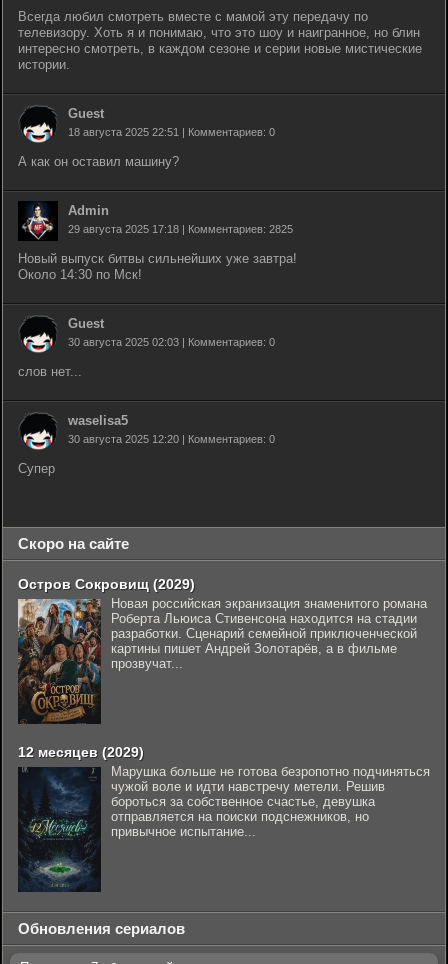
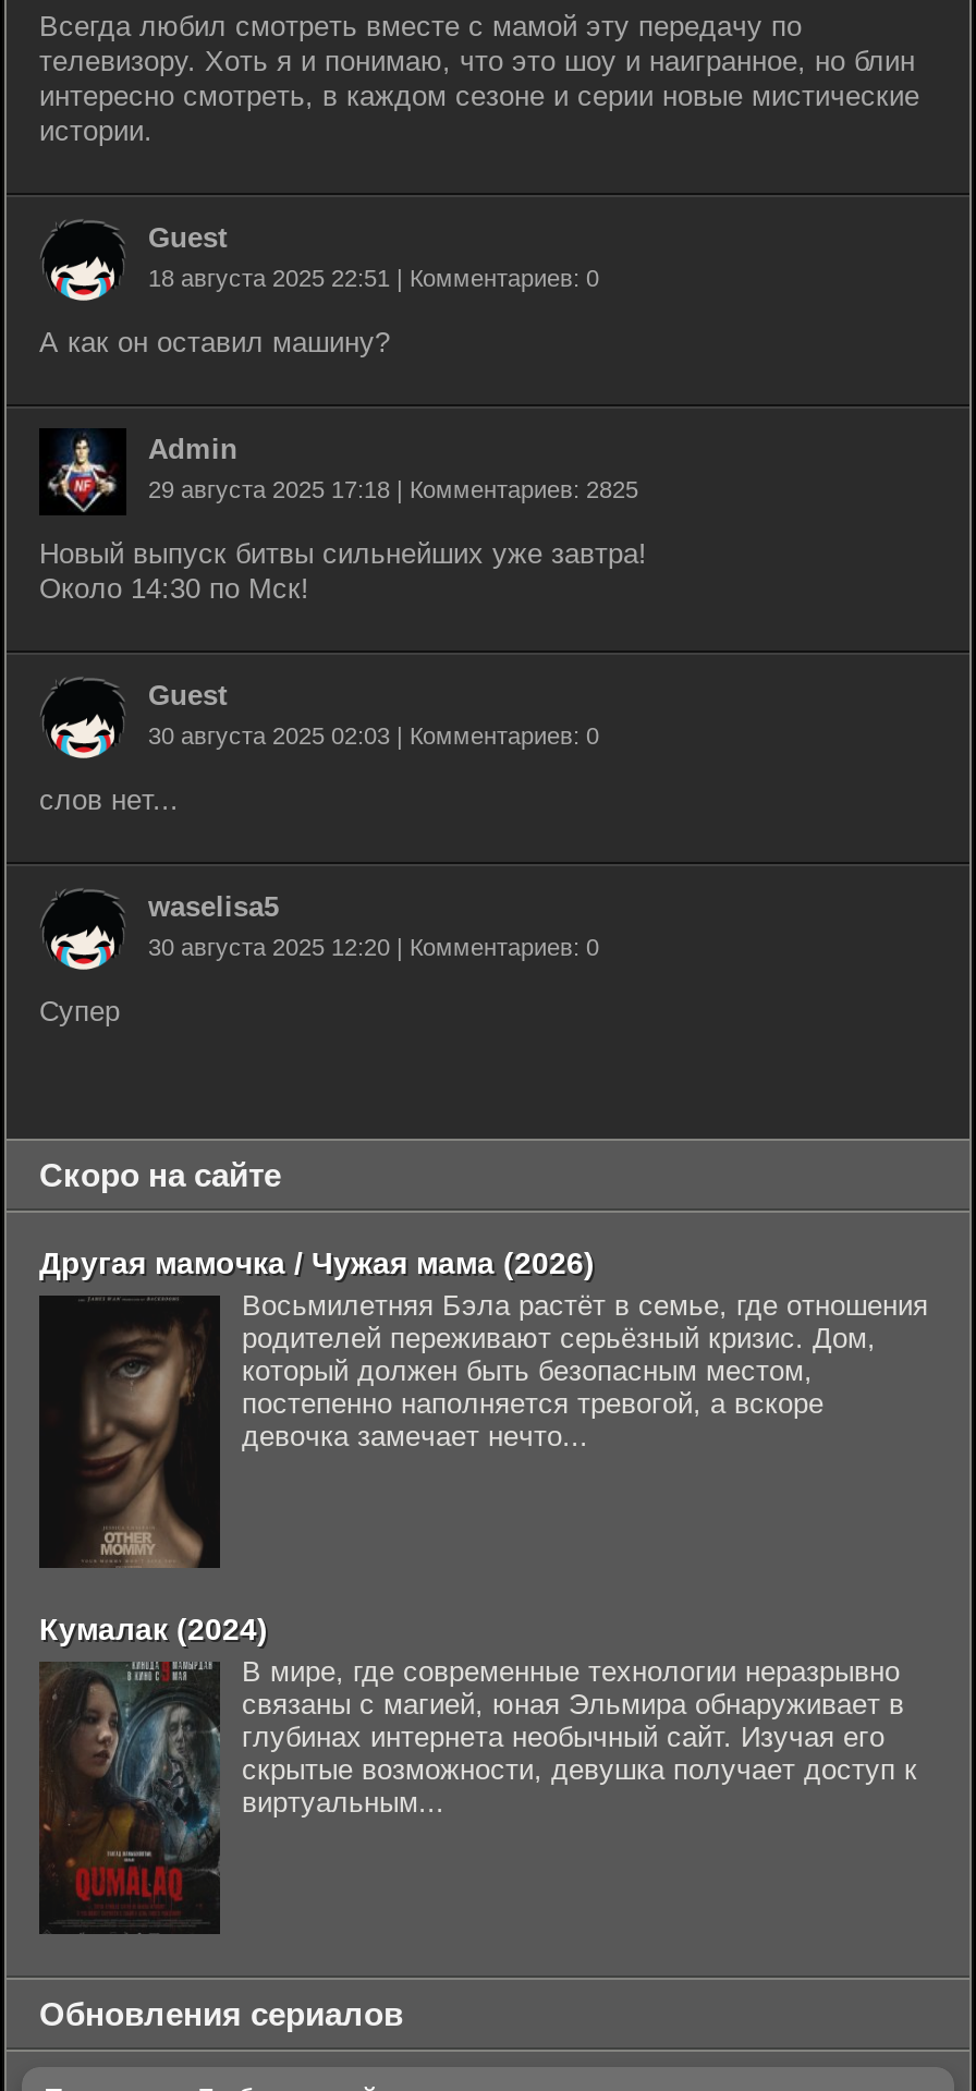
[17,576,427,725] [image] | Остров Сокровищ (2029) | Новая российская экранизация знаменитого романа | Роберта Льюиса Стивенсона находится на стадии | разработки. Сценарий семейной приключенческой | картины пишет Андрей Золотарёв, а в фильме | прозвучат... -> [37,1246,928,1568] [image] | Другая мамочка / Чужая мама (2026) | Восьмилетняя Бэла растёт в семье, где отношения | родителей переживают серьёзный кризис. Дом, | который должен быть безопасным местом, | постепенно наполняется тревогой, а вскоре | девочка замечает нечто...
[18,744,430,892] [image] | 12 месяцев (2029) | Марушка больше не готова безропотно подчиняться | чужой воле и идти навстречу метели. Решив | бороться за собственное счастье, девушка | отправляется на поиски подснежников, но | привычное испытание... -> [39,1612,917,1934] [image] | Кумалак (2024) | В мире, где современные технологии неразрывно | связаны с магией, юная Эльмира обнаруживает в | глубинах интернета необычный сайт. Изучая его | скрытые возможности, девушка получает доступ к | виртуальным...

